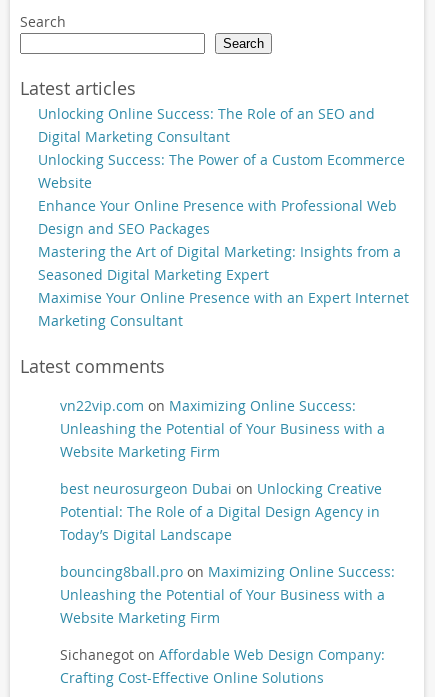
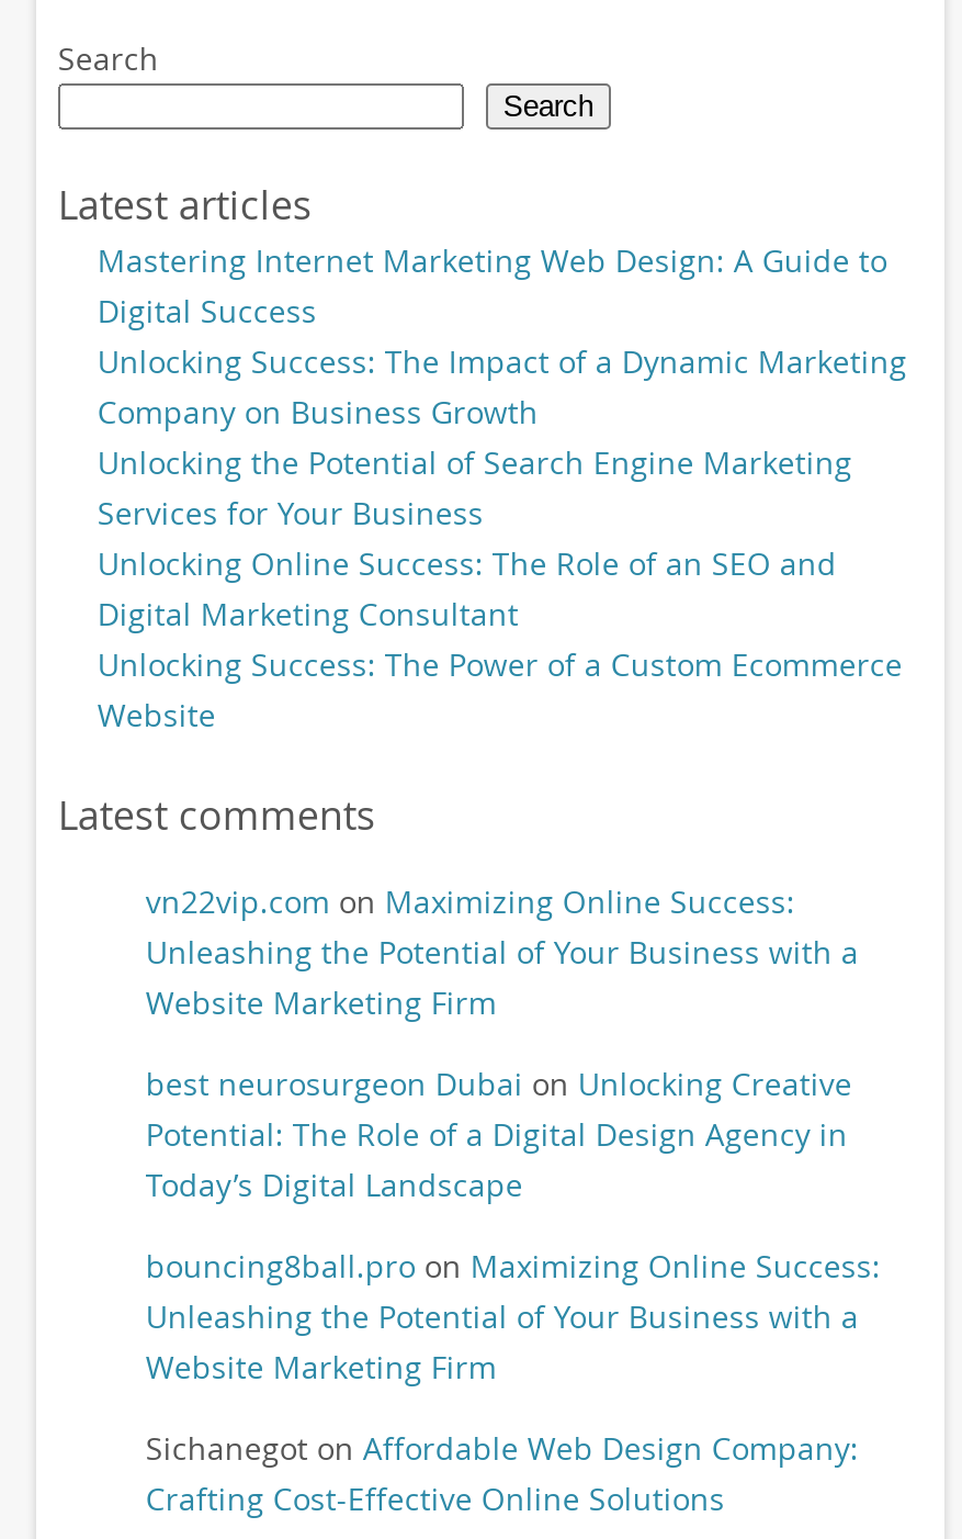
none -> [97,239,907,533] Mastering Internet Marketing Web Design: A Guide to | Digital Success | Unlocking Success: The Impact of a Dynamic Marketing | Company on Business Growth | Unlocking the Potential of Search Engine Marketing | Services for Your Business
moved [38,104,405,192] -> [97,542,903,735]: Unlocking Online Success: The Role of an SEO and | Digital Marketing Consultant | Unlocking Success: The Power of a Custom Ecommerce | Website
[38,196,409,330] Enhance Your Online Presence with Professional Web | Design and SEO Packages | Mastering the Art of Digital Marketing: Insights from a | Seasoned Digital Marketing Expert | Maximise Your Online Presence with an Expert Internet | Marketing Consultant -> none

